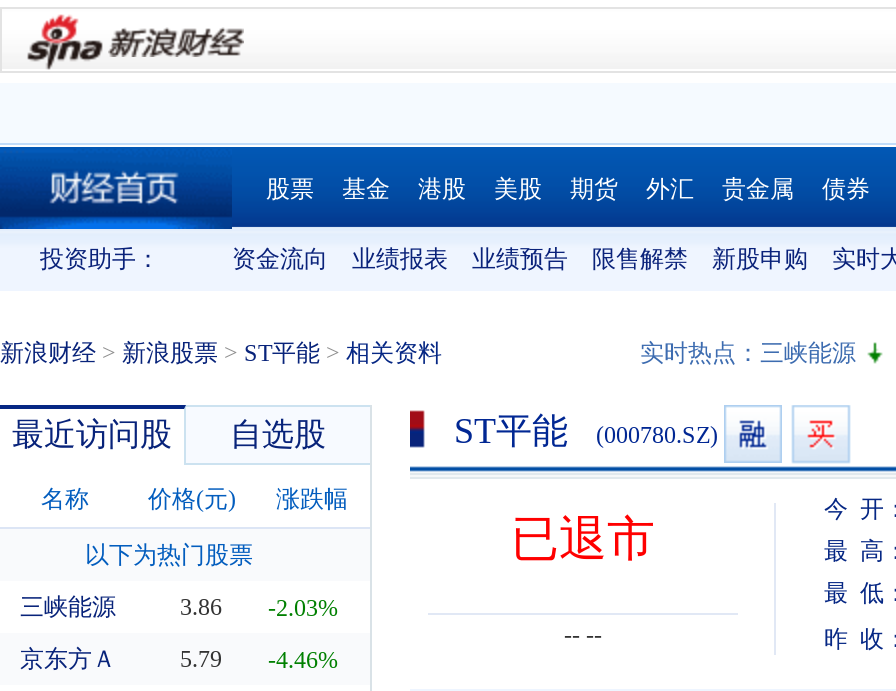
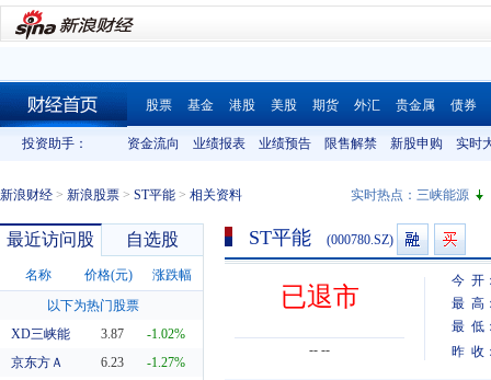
[20,593,338,621] 三峡能源 | 3.86 | -2.03% -> [11,326,185,342] XD三峡能 | 3.87 | -1.02%
[180,645,222,673] 5.79 -> [101,355,124,370] 6.23
[268,645,338,673] -4.46% -> [147,355,185,370] -1.27%

